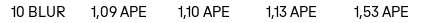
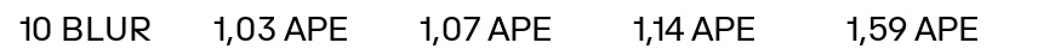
[91,2,147,20] 1,09 APE -> [213,6,349,49] 1,03 APE
[178,2,230,20] 1,10 APE -> [420,6,553,49] 1,07 APE
[266,2,317,20] 1,13 APE -> [633,6,757,49] 1,14 APE
[354,2,409,20] 1,53 APE -> [846,6,980,49] 1,59 APE

